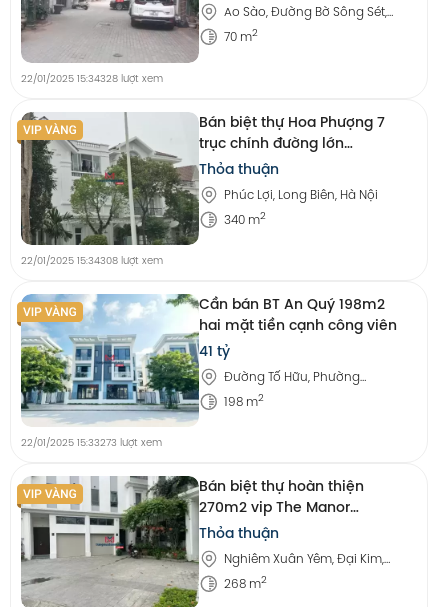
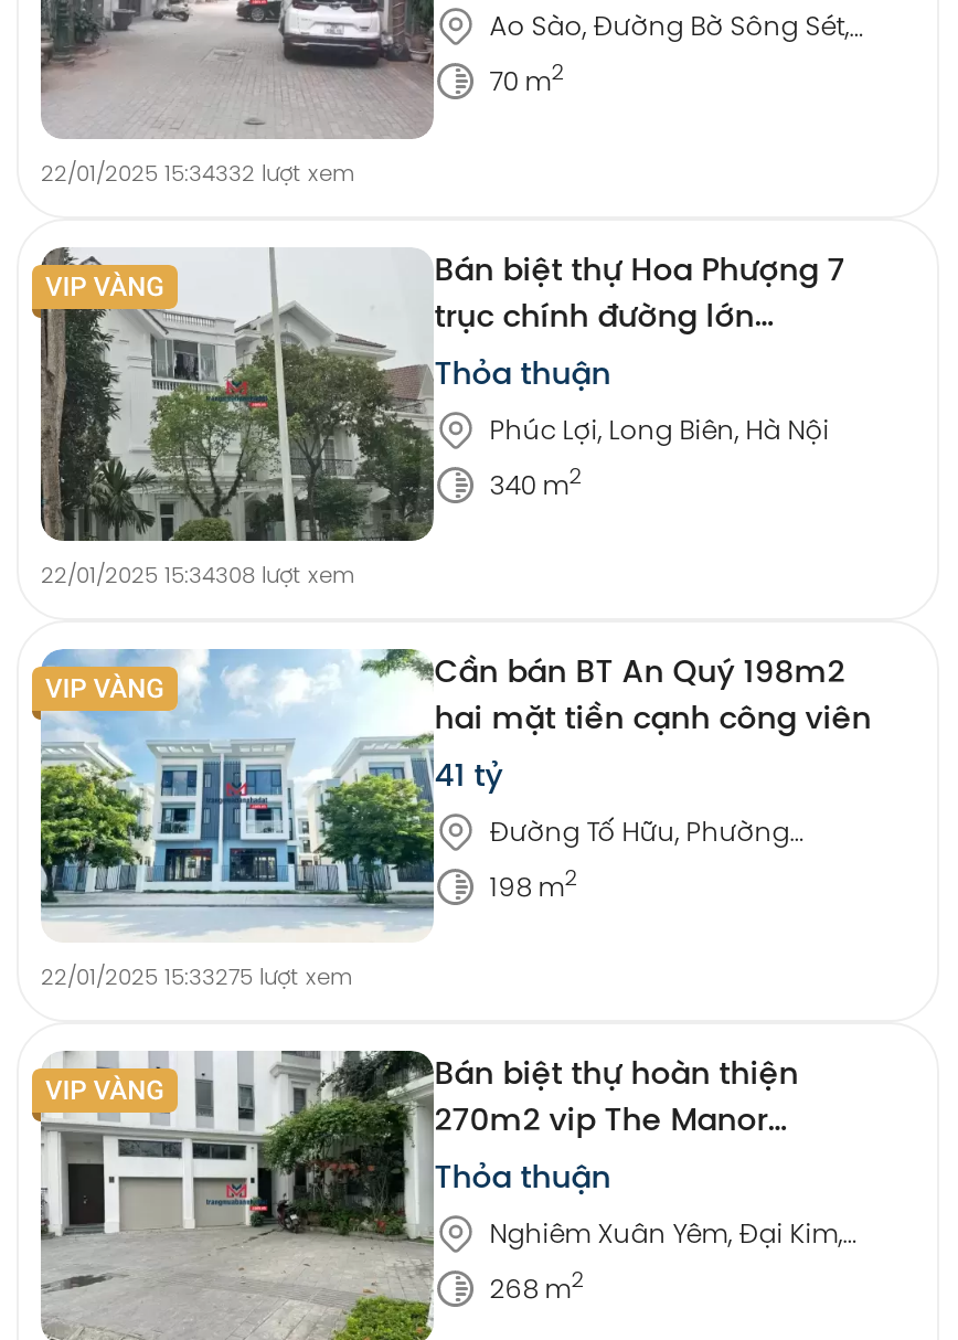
[21,70,163,85] 22/01/2025 15:34328 lượt xem -> [41,156,354,189] 22/01/2025 15:34332 lượt xem
[21,435,162,450] 22/01/2025 15:33273 lượt xem -> [41,960,352,993] 22/01/2025 15:33275 lượt xem

